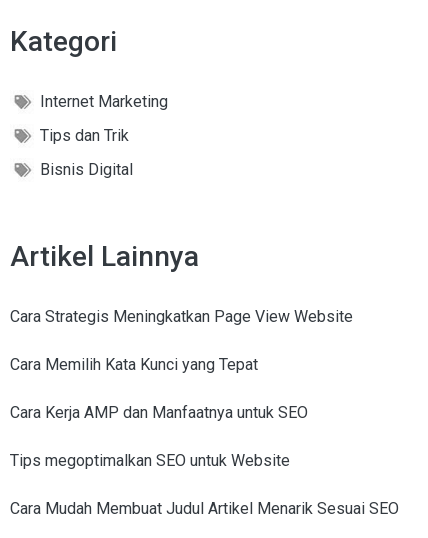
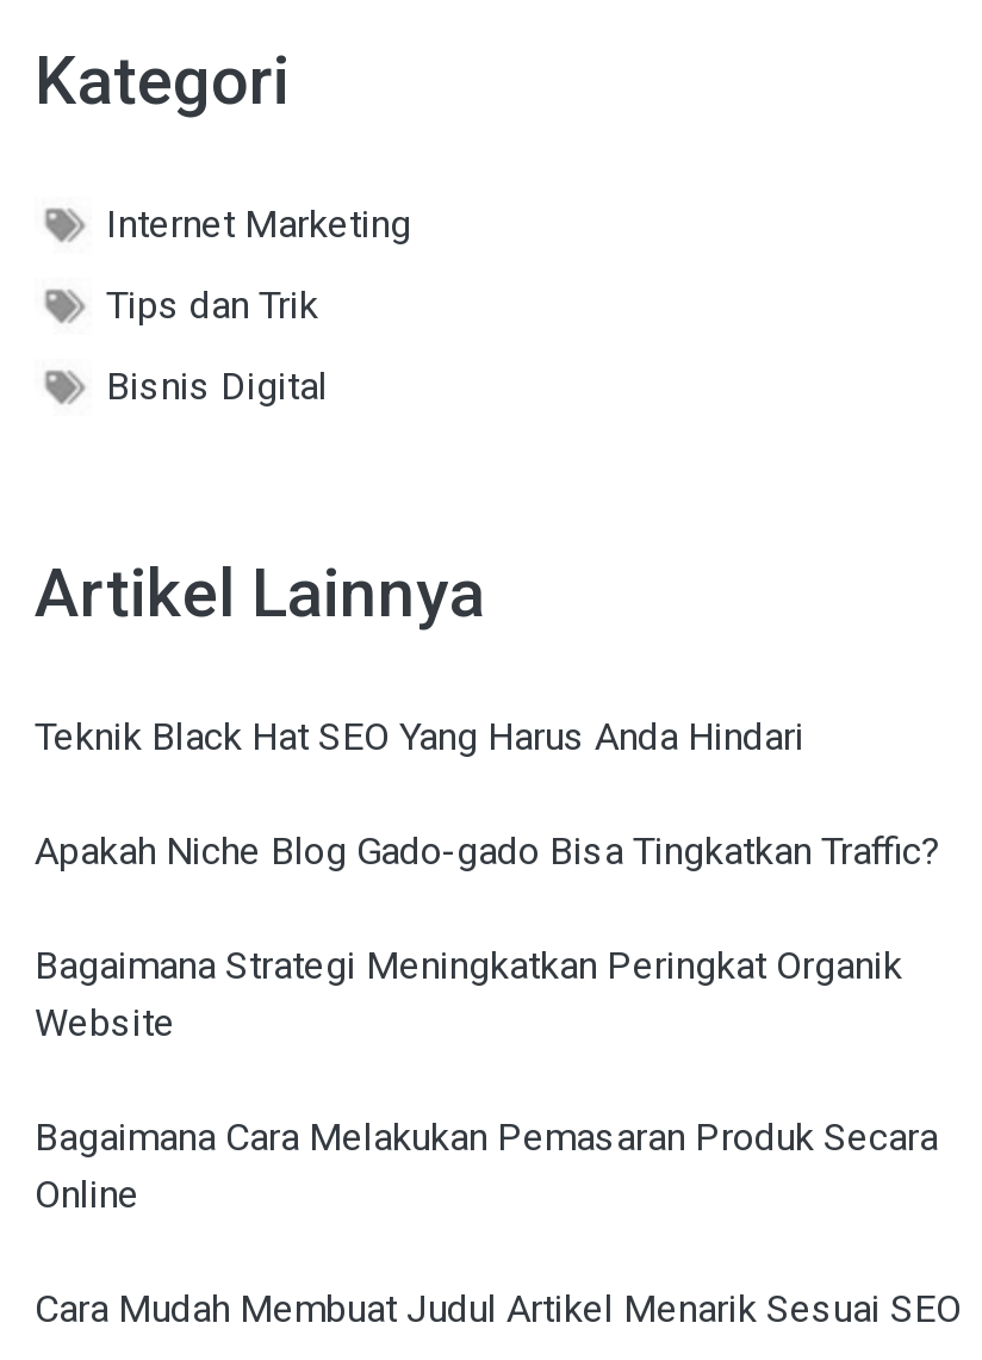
[10,307,353,326] Cara Strategis Meningkatkan Page View Website -> [35,713,804,758] Teknik Black Hat SEO Yang Harus Anda Hindari
[10,355,258,374] Cara Memilih Kata Kunci yang Tepat -> [35,827,940,873] Apakah Niche Blog Gado-gado Bisa Tingkatkan Traffic?
[10,403,308,422] Cara Kerja AMP dan Manfaatnya untuk SEO -> [35,942,902,1044] Bagaimana Strategi Meningkatkan Peringkat Organik | Website
[10,451,290,470] Tips megoptimalkan SEO untuk Website -> [35,1114,938,1216] Bagaimana Cara Melakukan Pemasaran Produk Secara | Online

